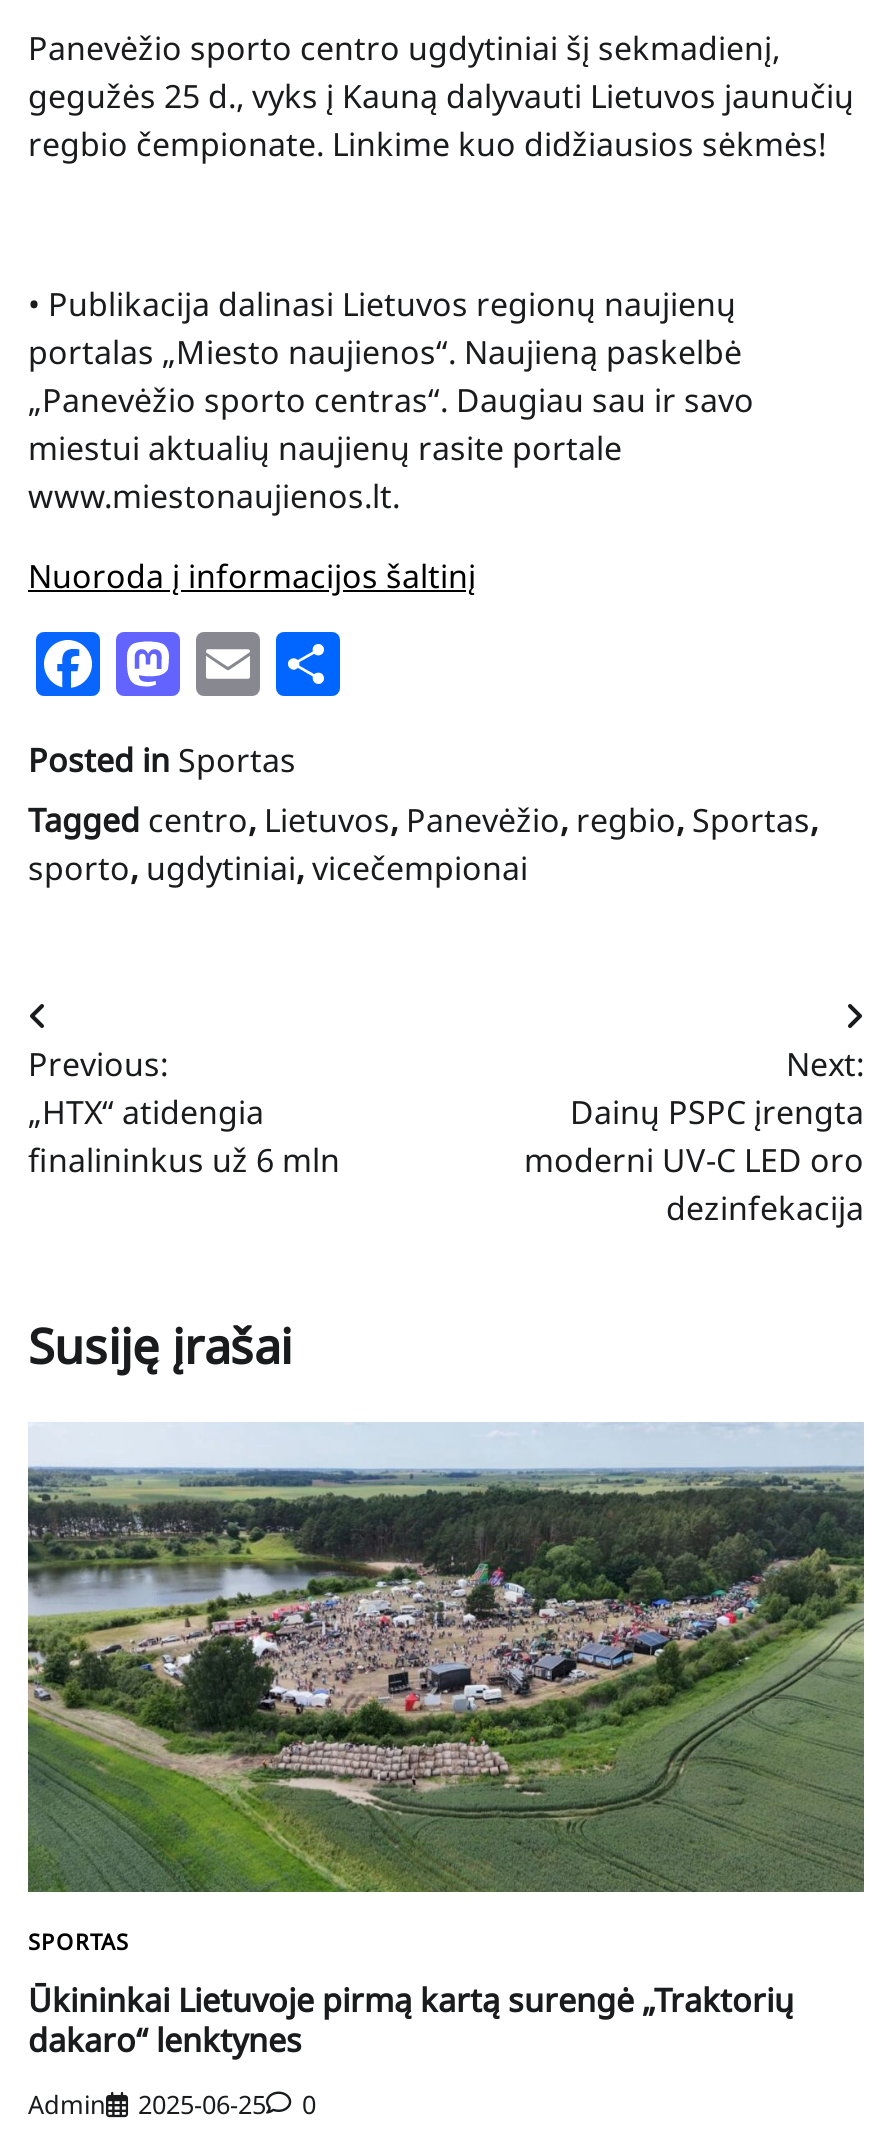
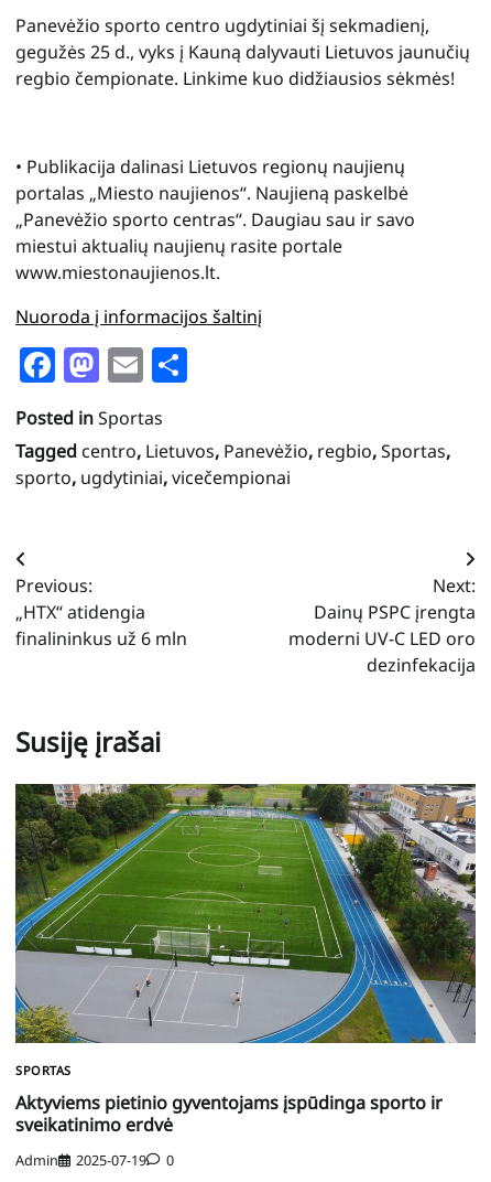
[26,1422,866,1894] [image] -> [14,783,477,1044] [image]
[28,1977,794,2061] Ūkininkai Lietuvoje pirmą kartą surengė „Traktorių | dakaro“ lenktynes -> [15,1090,443,1136] Aktyviems pietinio gyventojams įspūdinga sporto ir | sveikatinimo erdvė
[28,2086,316,2122] Admin 2025-06-25 0 -> [15,1150,174,1170] Admin 2025-07-19 0

